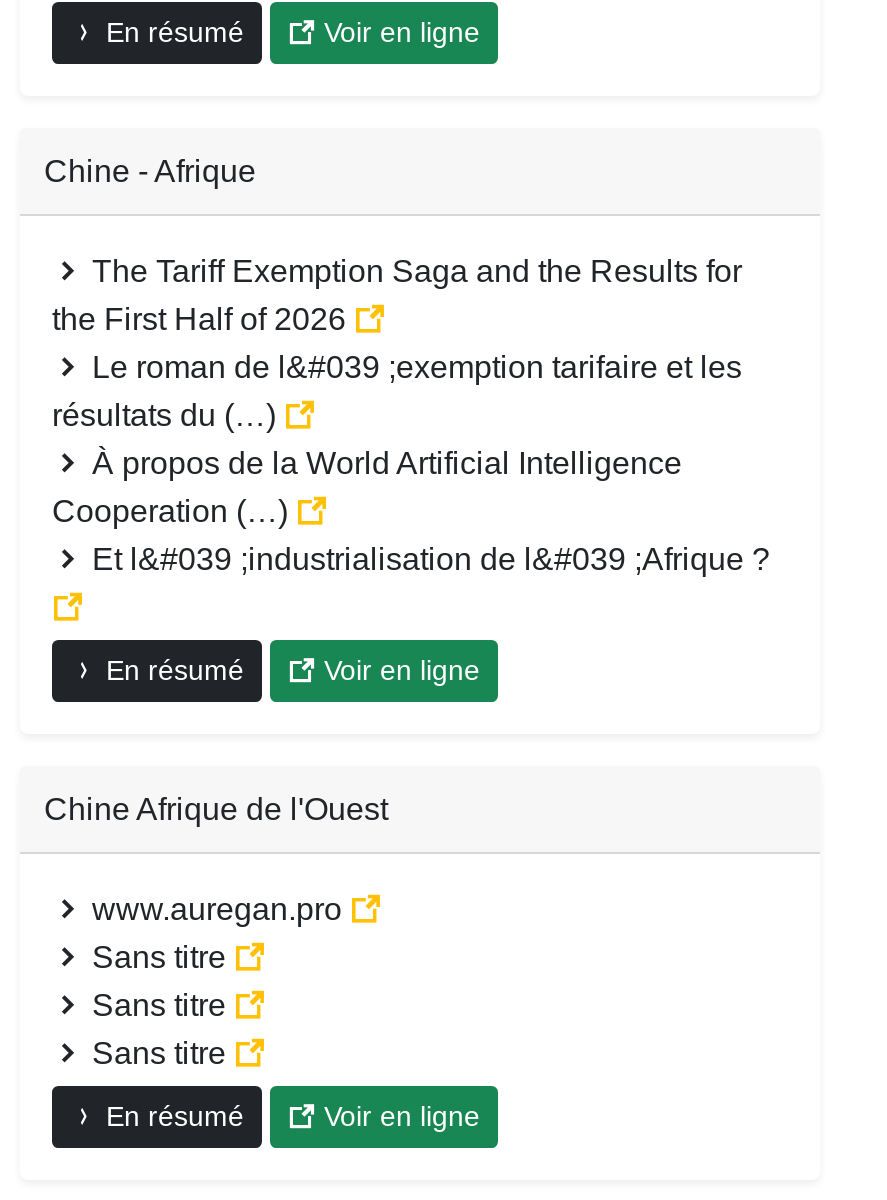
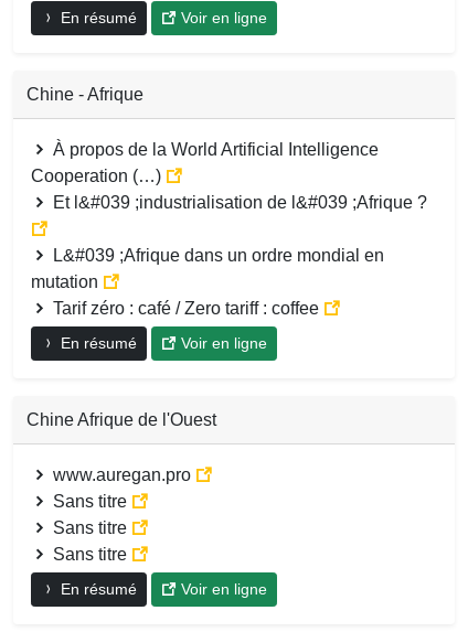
[52,254,742,432] The Tariff Exemption Saga and the Results for | the First Half of 2026 | Le roman de l&#039 ;exemption tarifaire et les | résultats du (…) -> none
moved [52,446,770,576] -> [31,140,427,212]: À propos de la World Artificial Intelligence | Cooperation (…) | Et l&#039 ;industrialisation de l&#039 ;Afrique ?
none -> [31,246,384,318] L&#039 ;Afrique dans un ordre mondial en | mutation | Tarif zéro : café / Zero tariff : coffee

